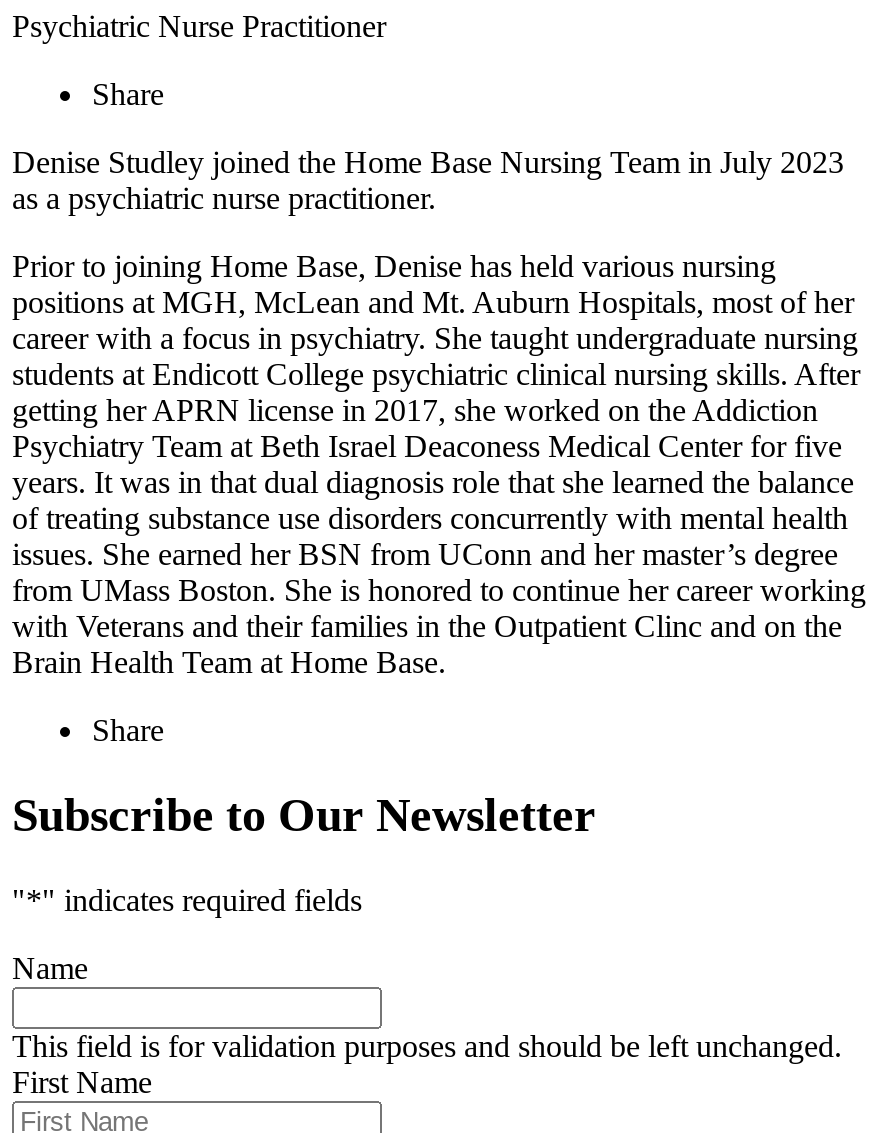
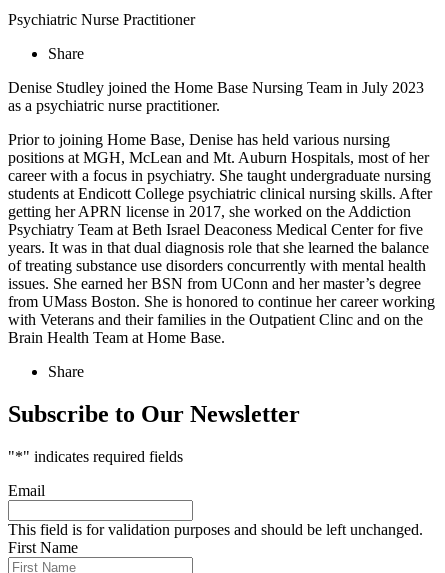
[12,951,88,985] Name -> [8,482,45,499] Email

